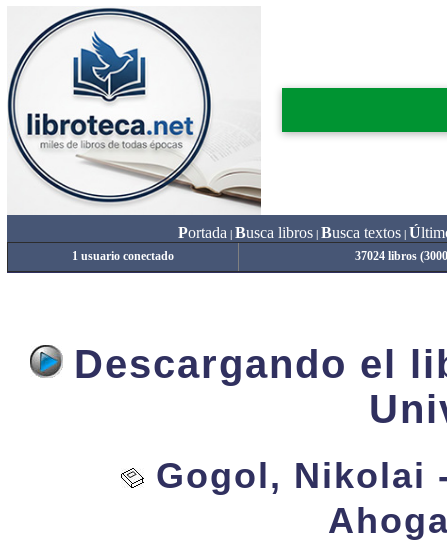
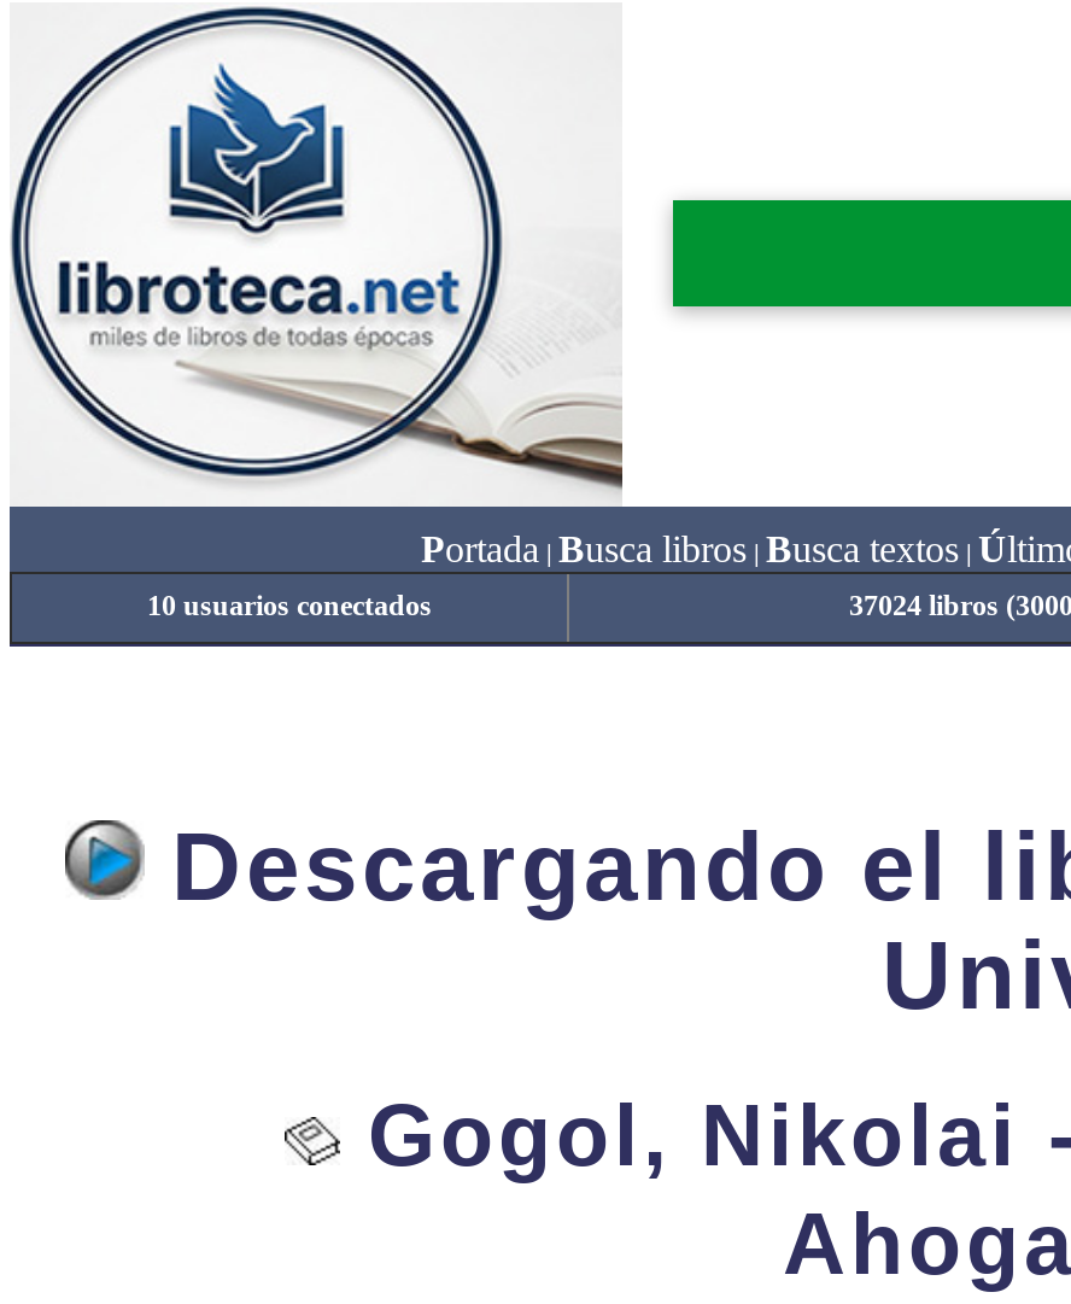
[72,249,174,263] 1 usuario conectado -> [147,589,432,622] 10 usuarios conectados

